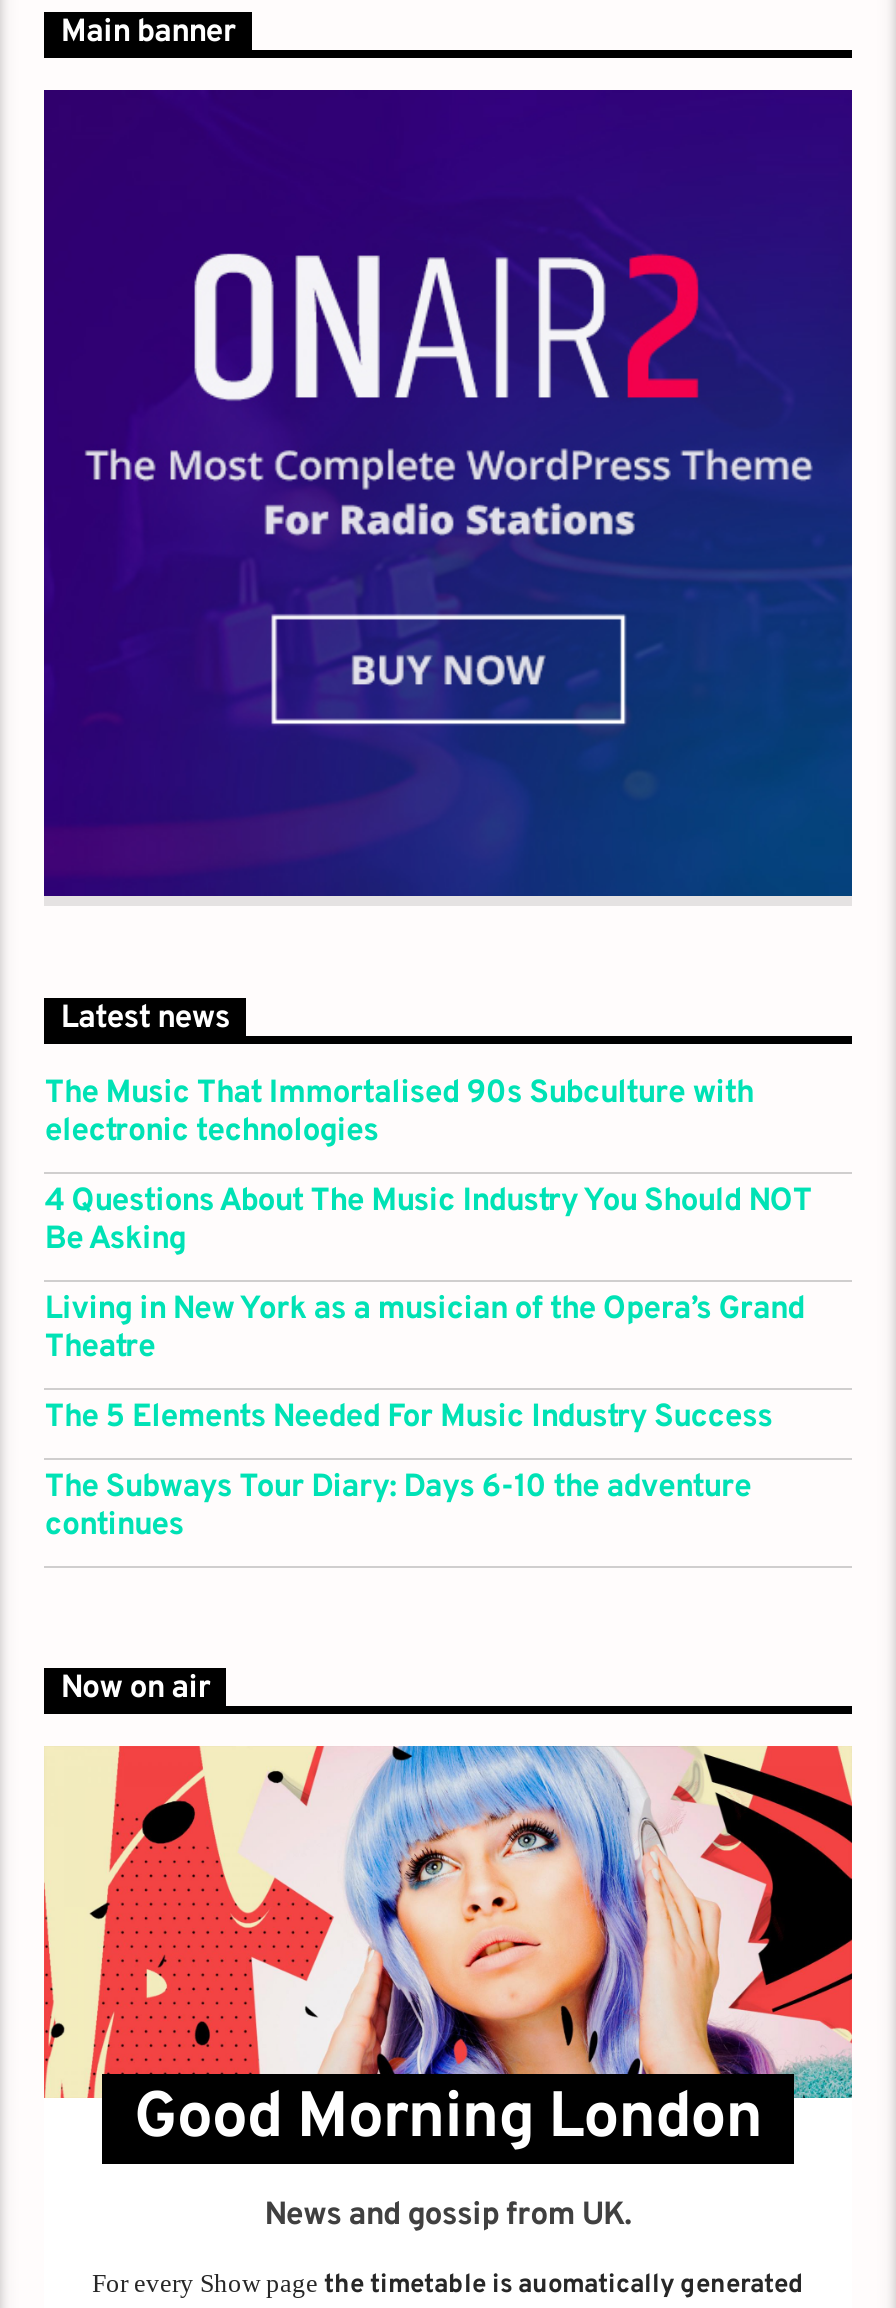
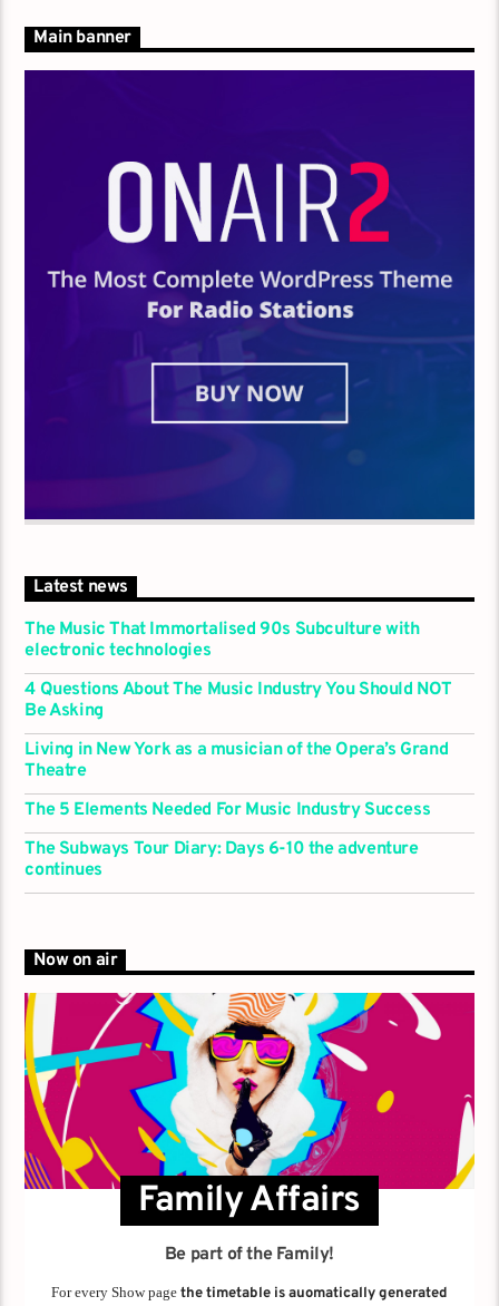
[42,1744,854,2166] [image] | Good Morning London -> [23,992,476,1225] [image] | Family Affairs
[265,2196,631,2236] News and gossip from UK. -> [165,1244,334,1266] Be part of the Family!

